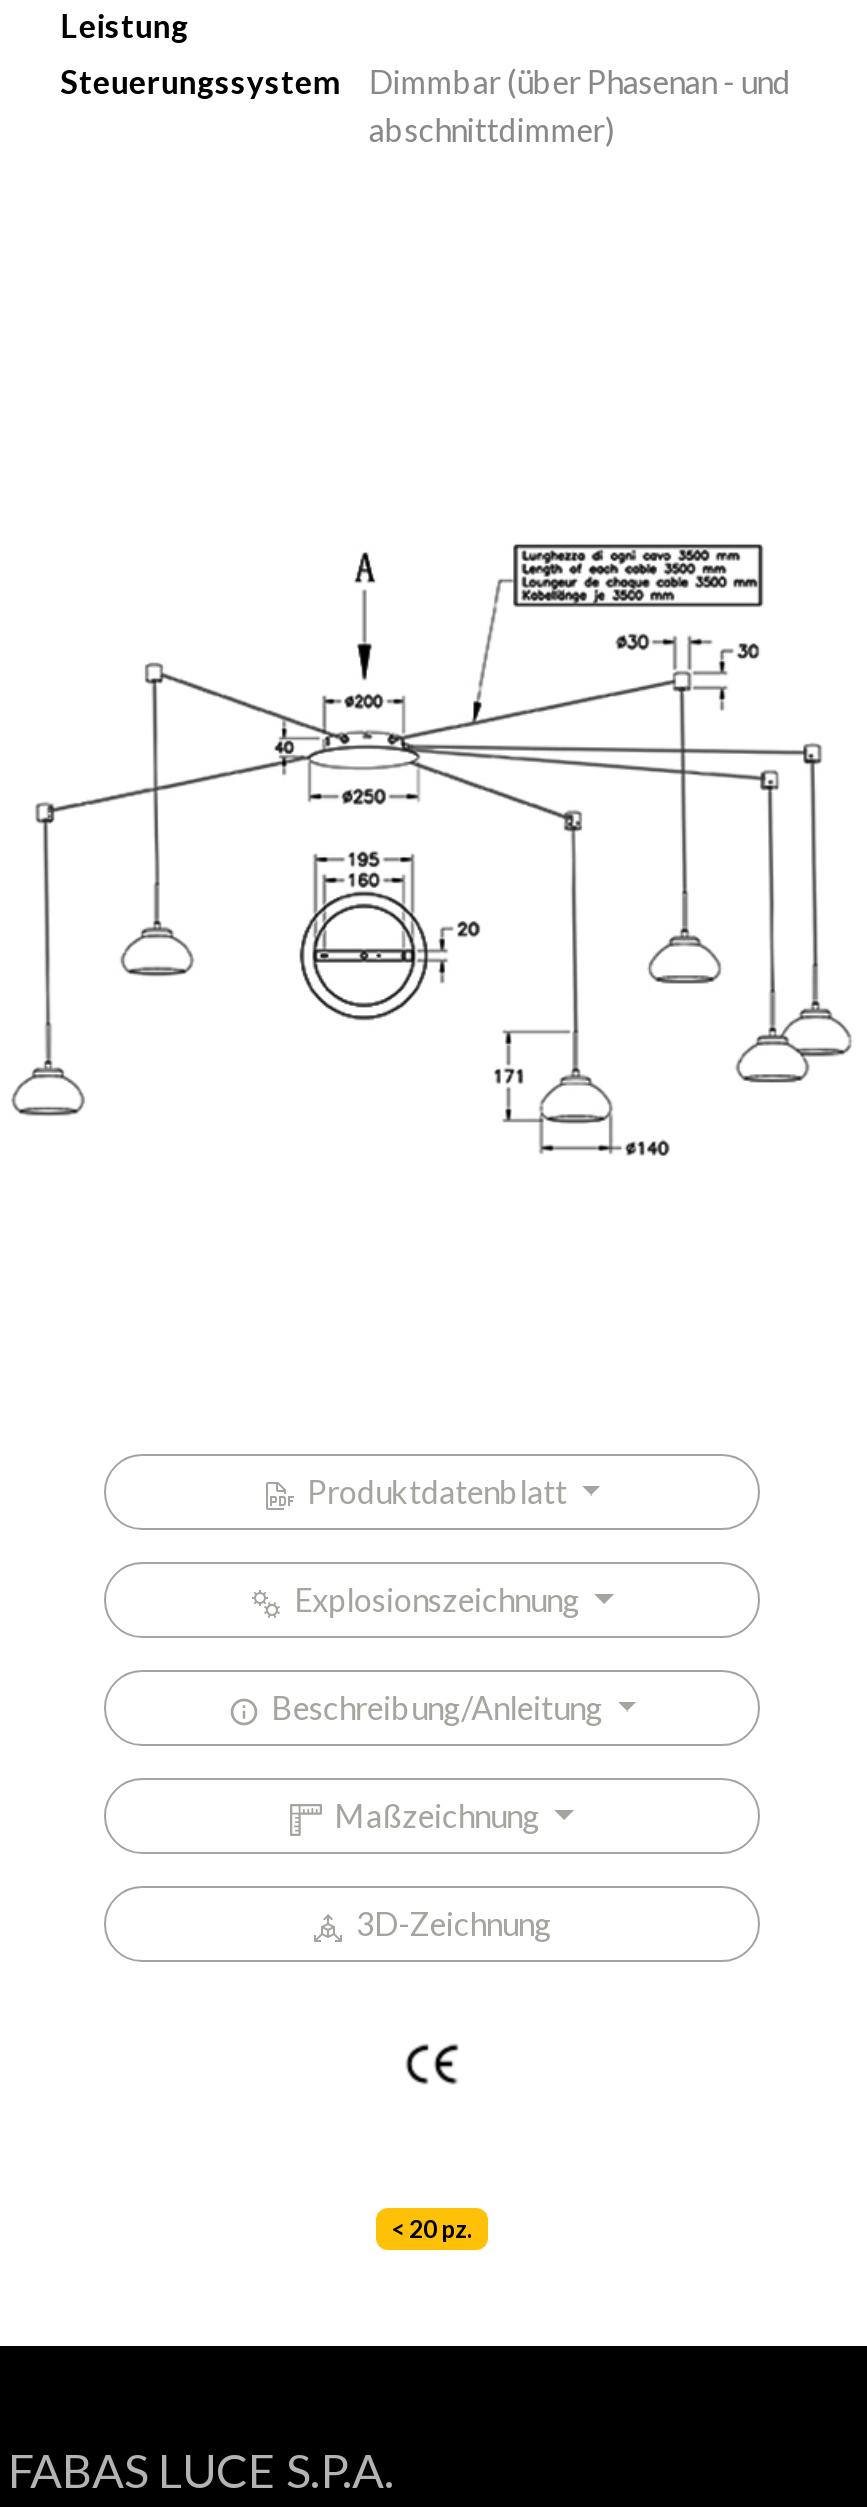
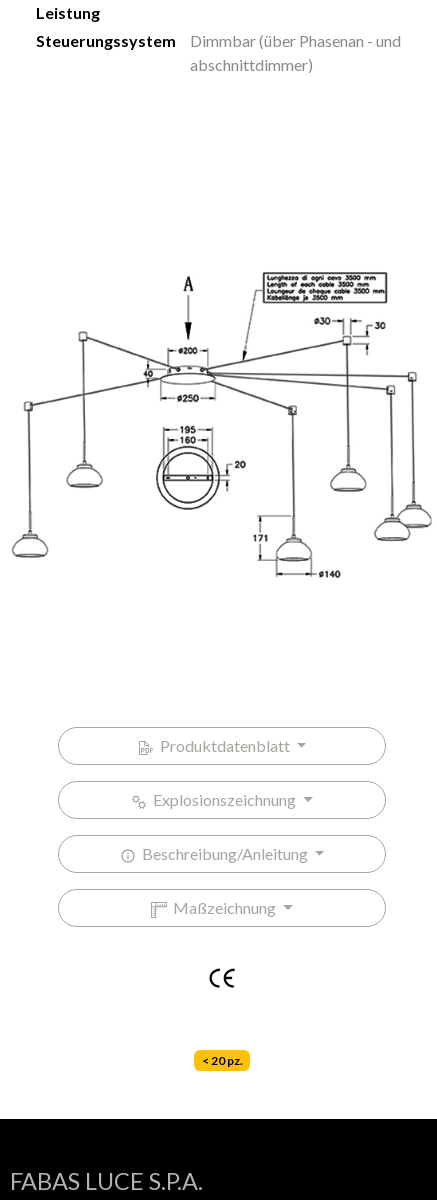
[344,1903,552,1941] 3D-Zeichnung -> none

